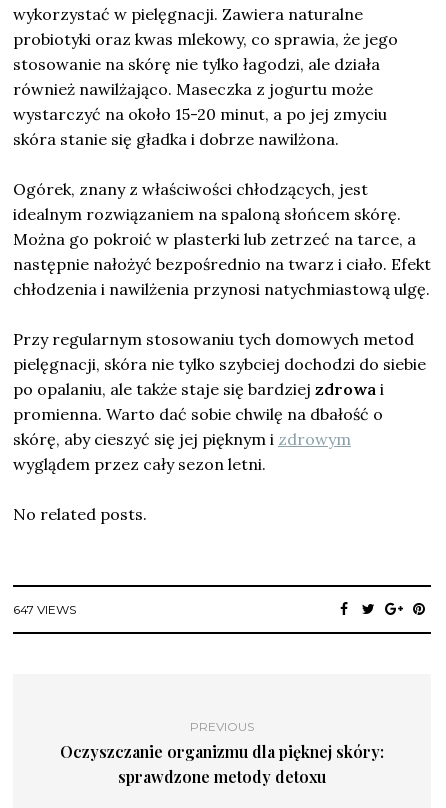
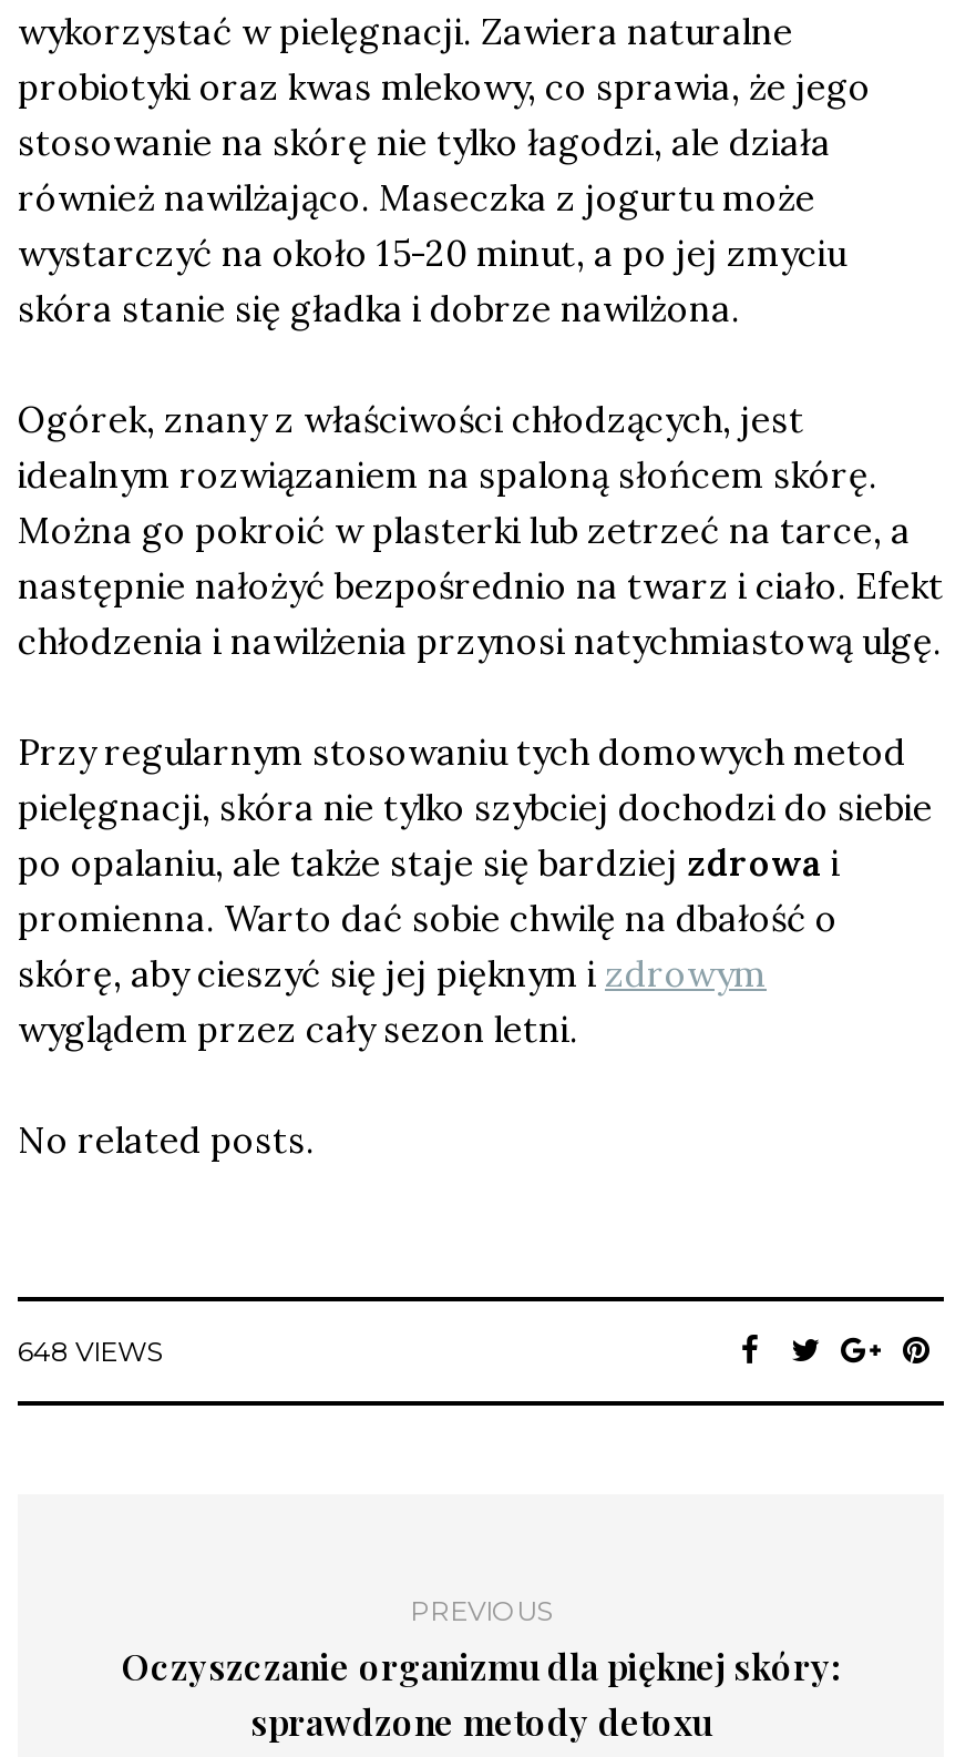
[13,602,76,617] 647 VIEWS -> [18,1334,162,1367] 648 VIEWS

